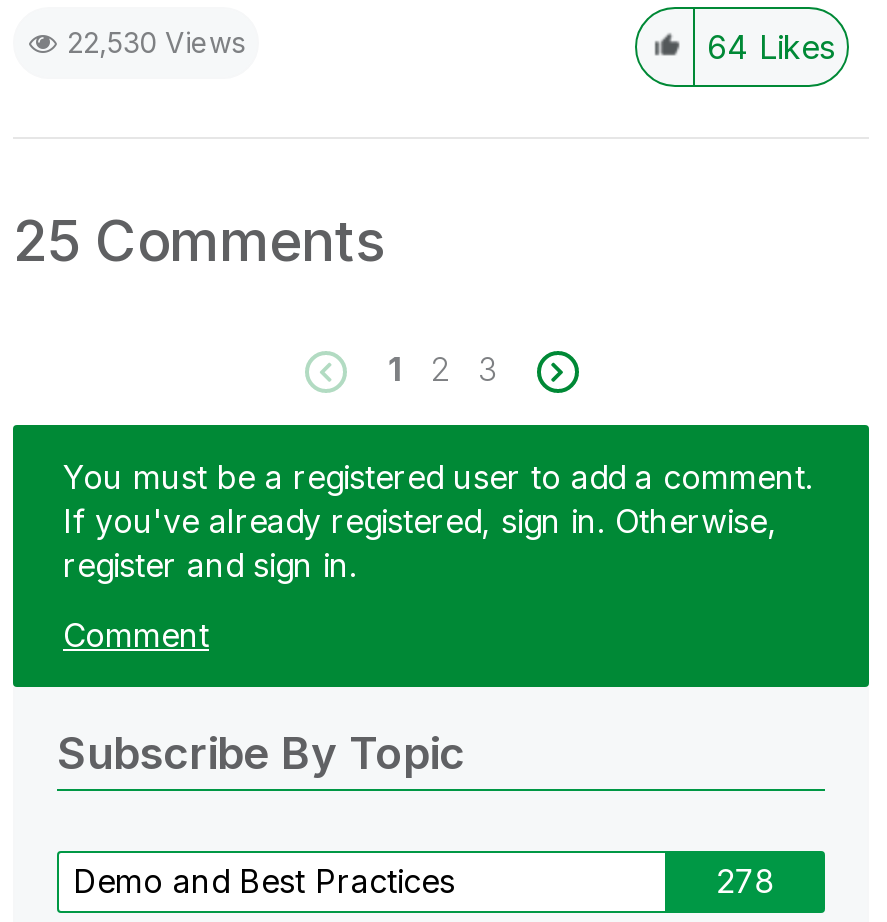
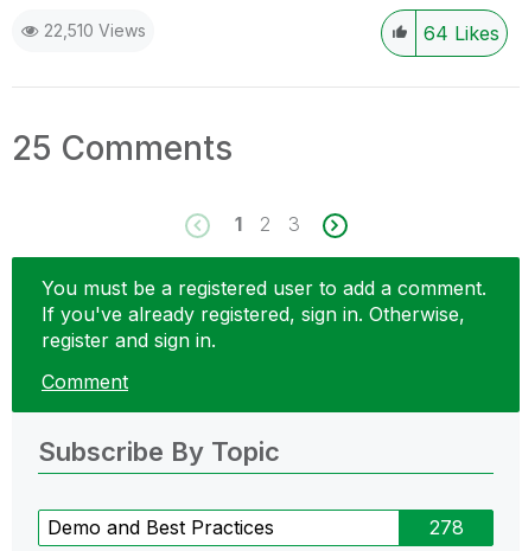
[67,25,245,59] 22,530 Views -> [44,20,146,40] 22,510 Views

